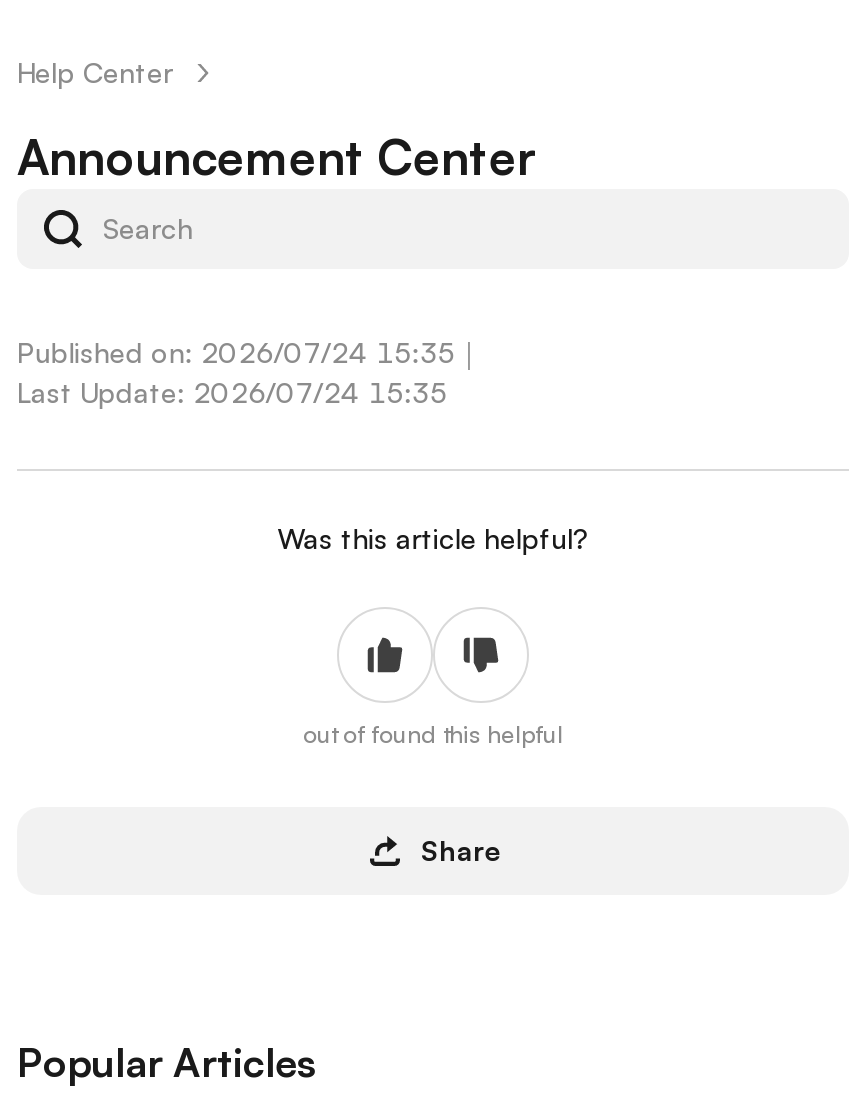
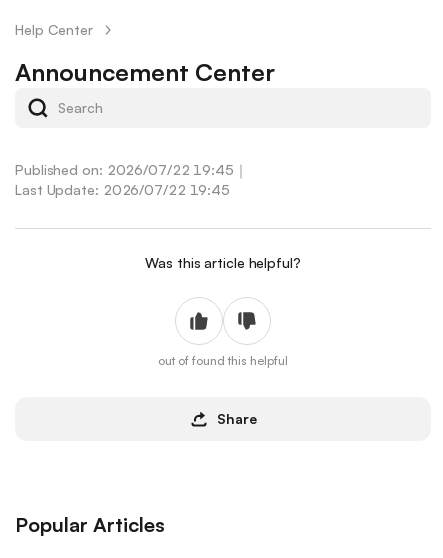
[17,335,483,369] Published on: 2026/07/24 15:35｜ -> [15,161,248,178] Published on: 2026/07/22 19:45｜
[17,375,447,409] Last Update: 2026/07/24 15:35 -> [15,181,230,198] Last Update: 2026/07/22 19:45

